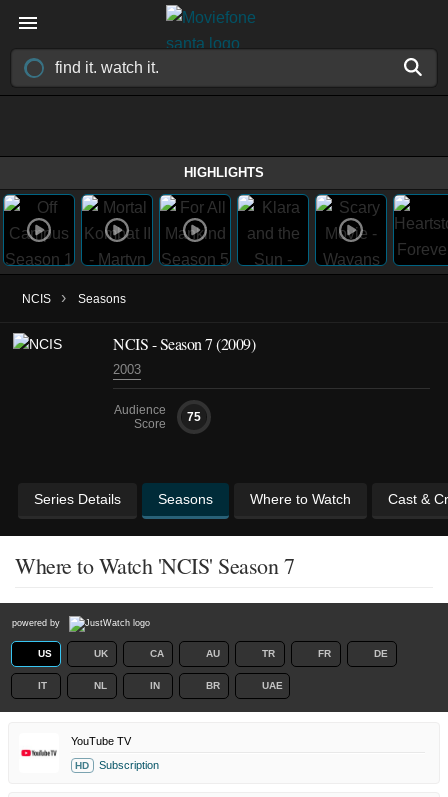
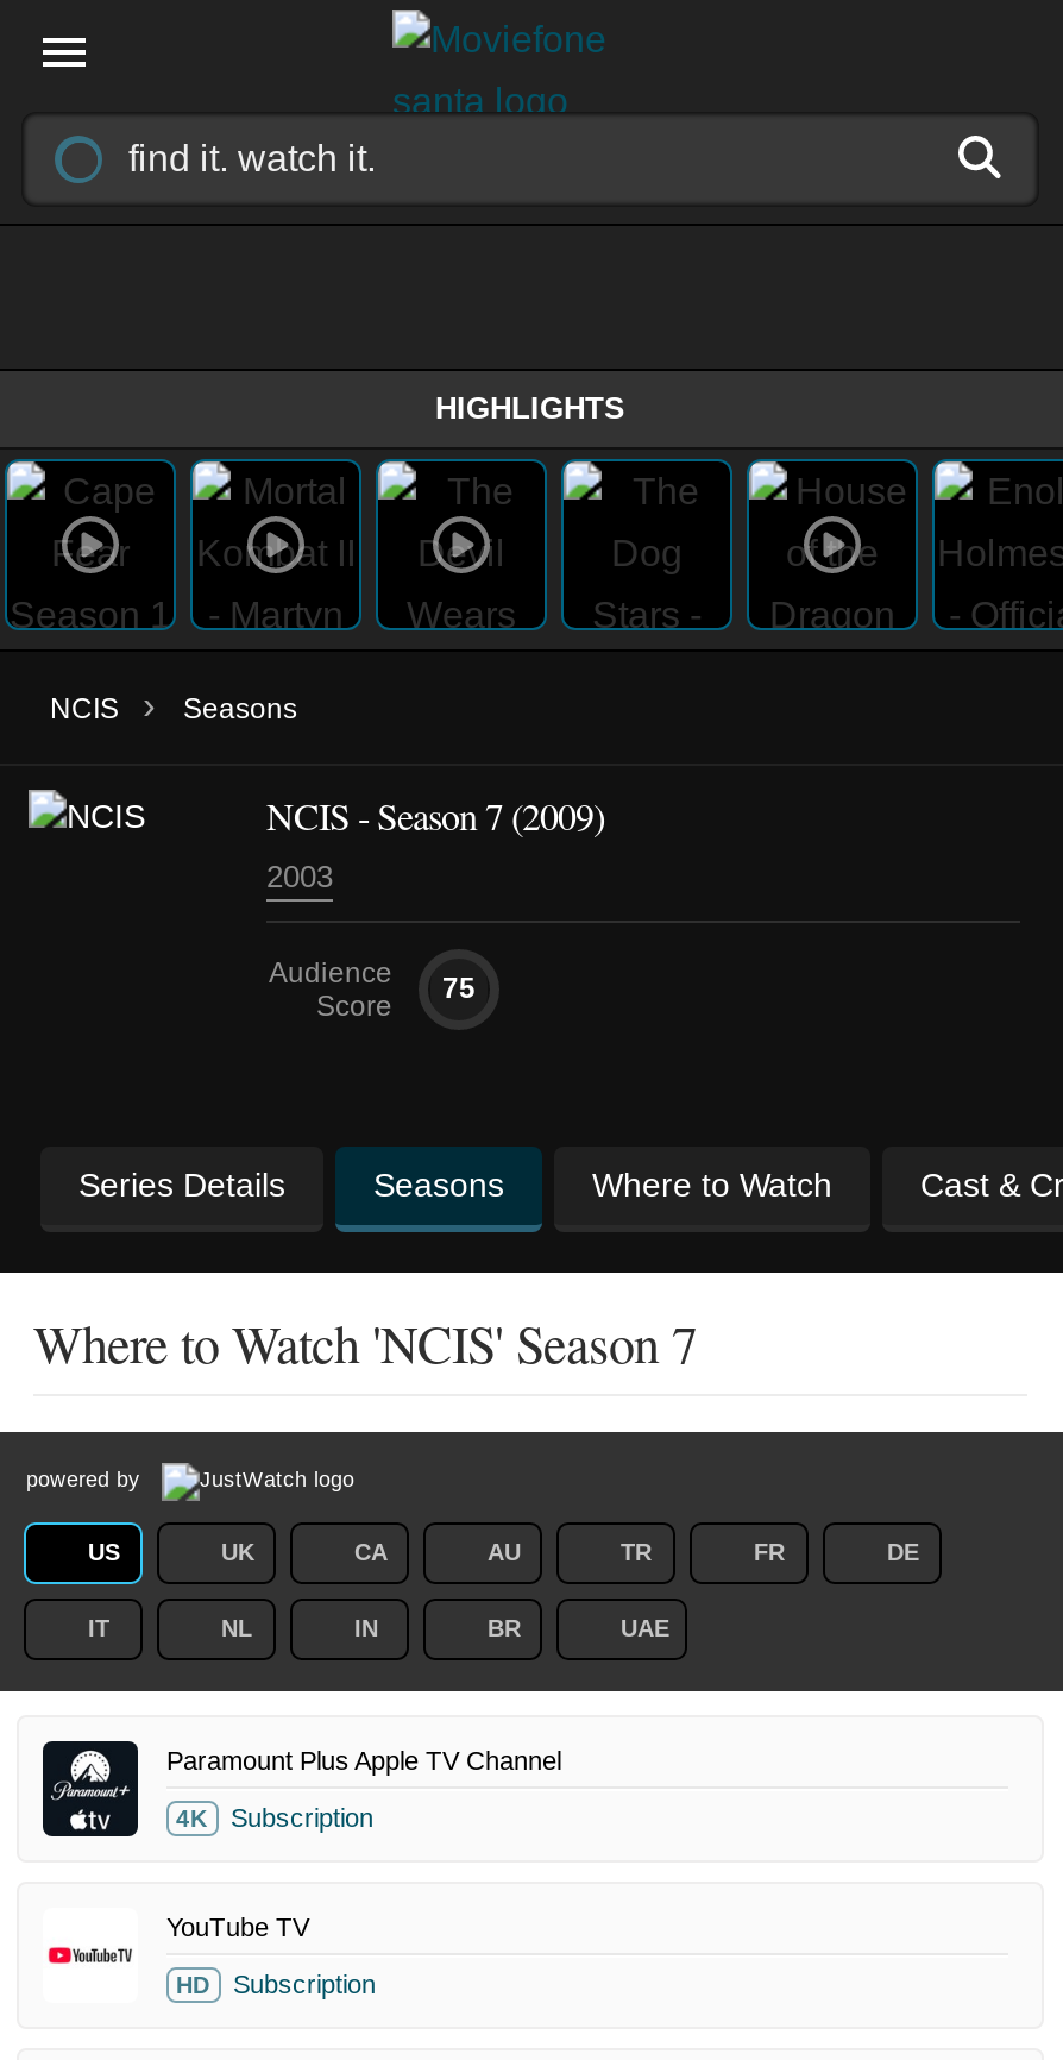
none -> [40,1739,561,1839] [image] | Paramount Plus Apple TV Channel | 4K | Subscription

